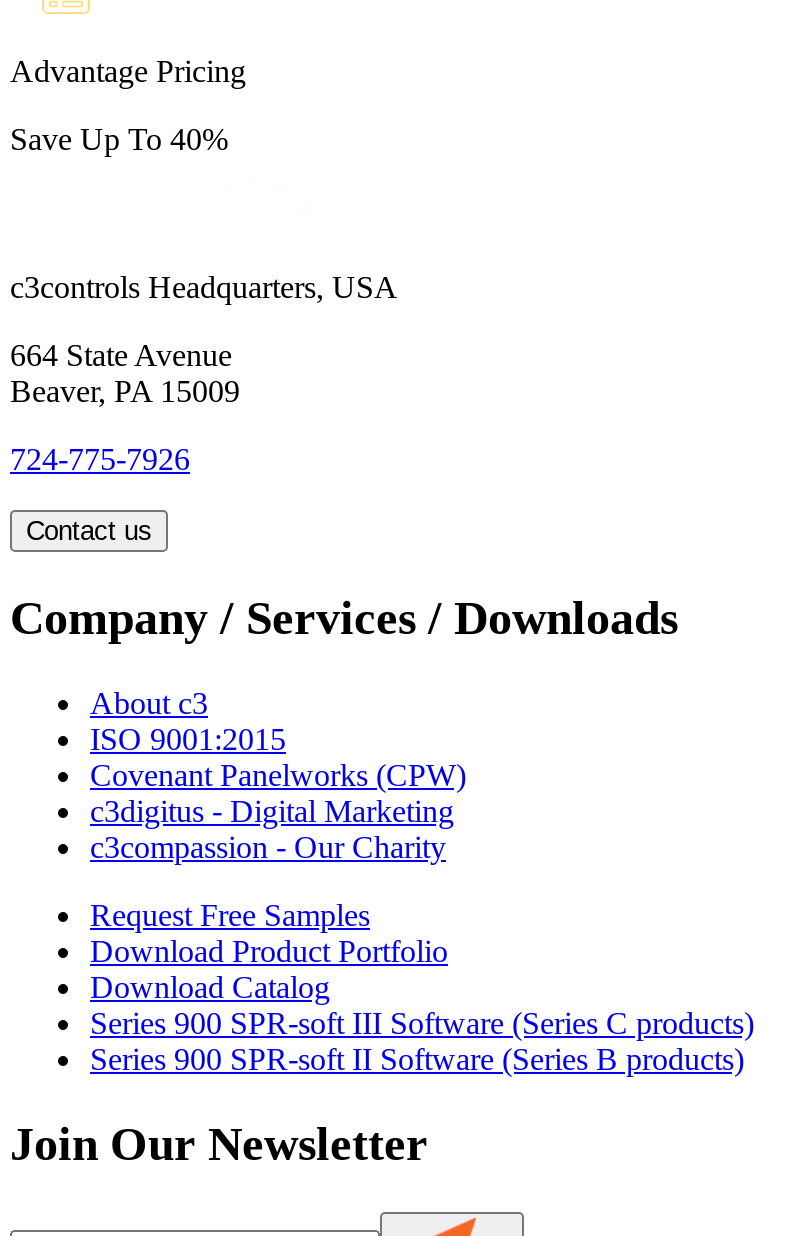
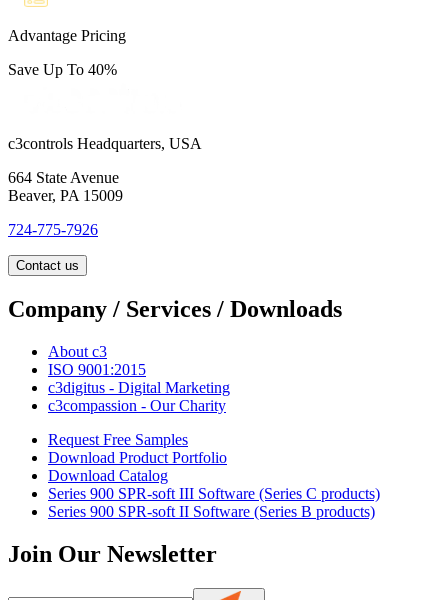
[90,757,466,791] Covenant Panelworks (CPW) -> none

